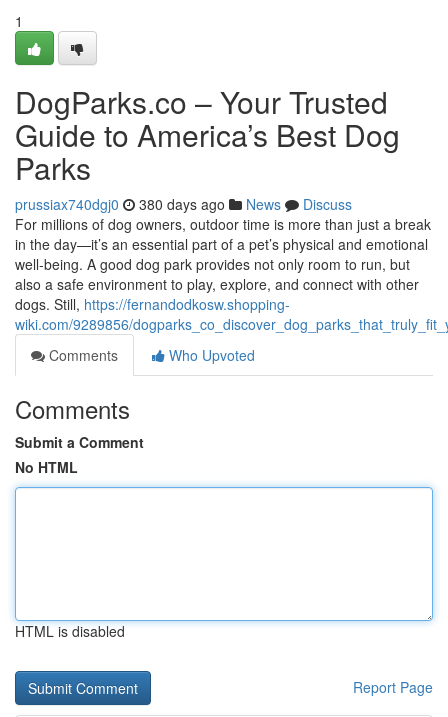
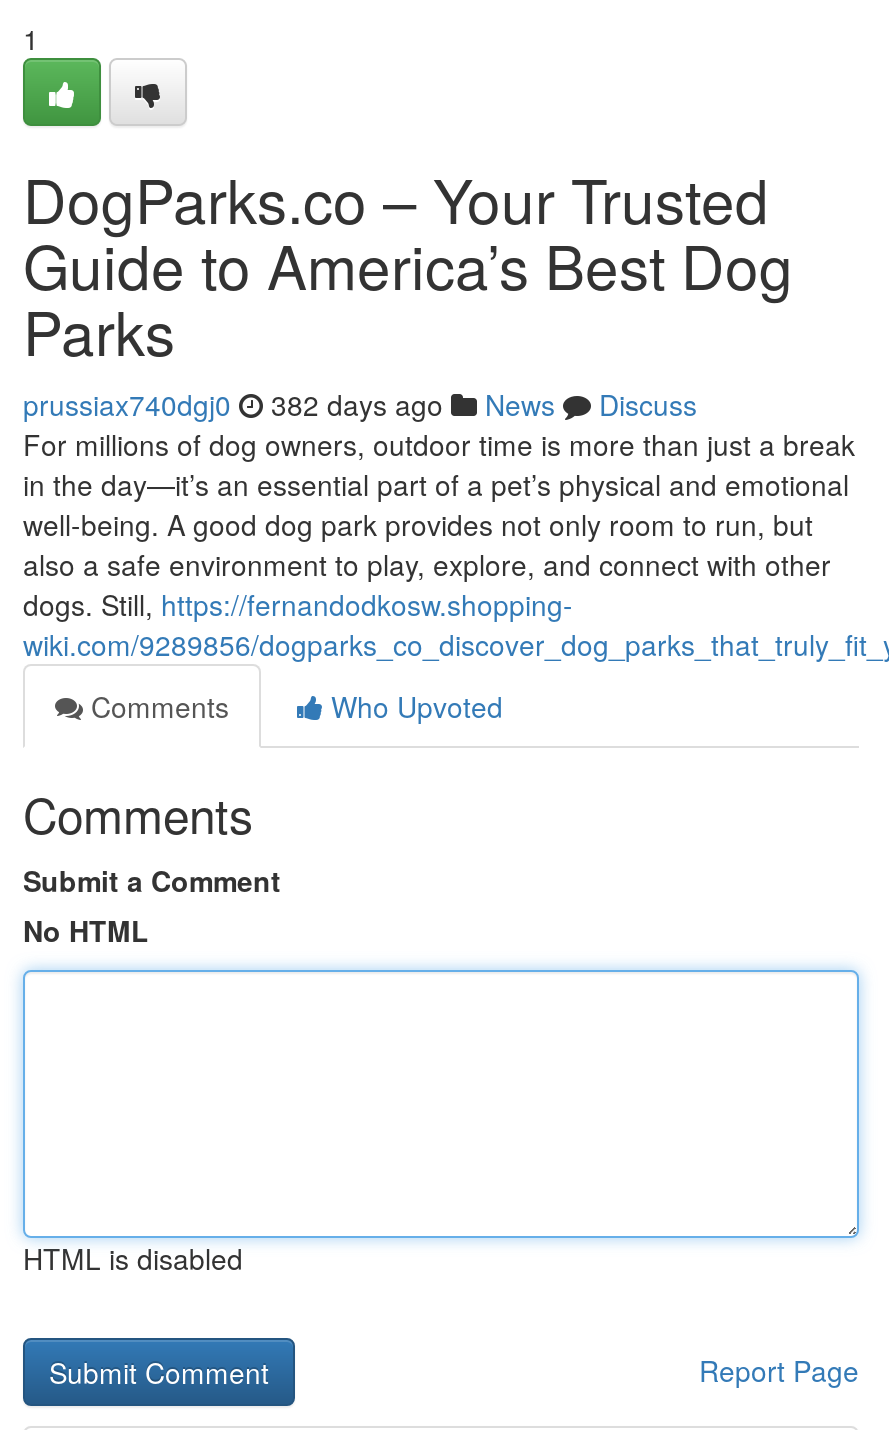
[15,194,352,214] prussiax740dgj0 380 days ago News Discuss -> [23,384,697,424] prussiax740dgj0 382 days ago News Discuss

